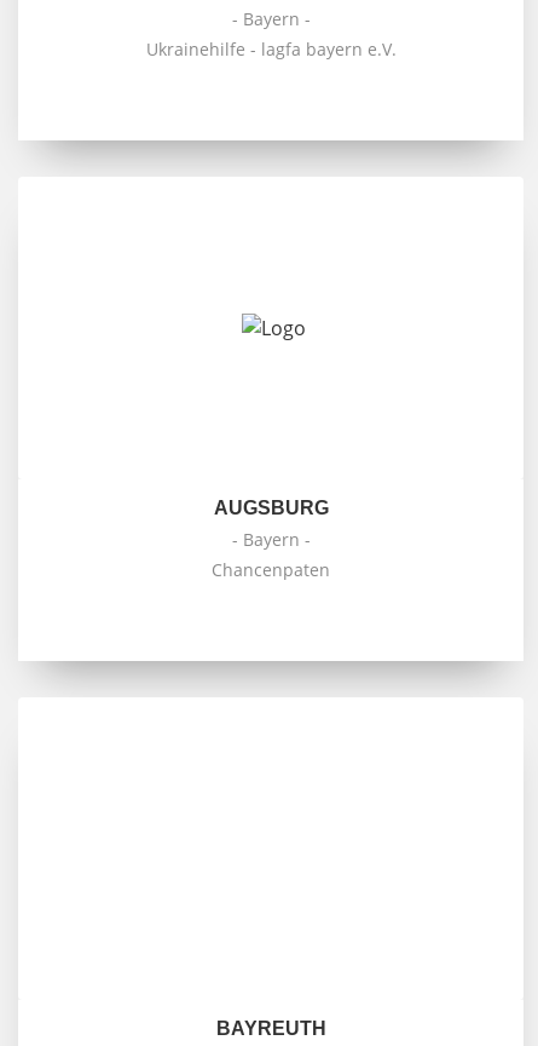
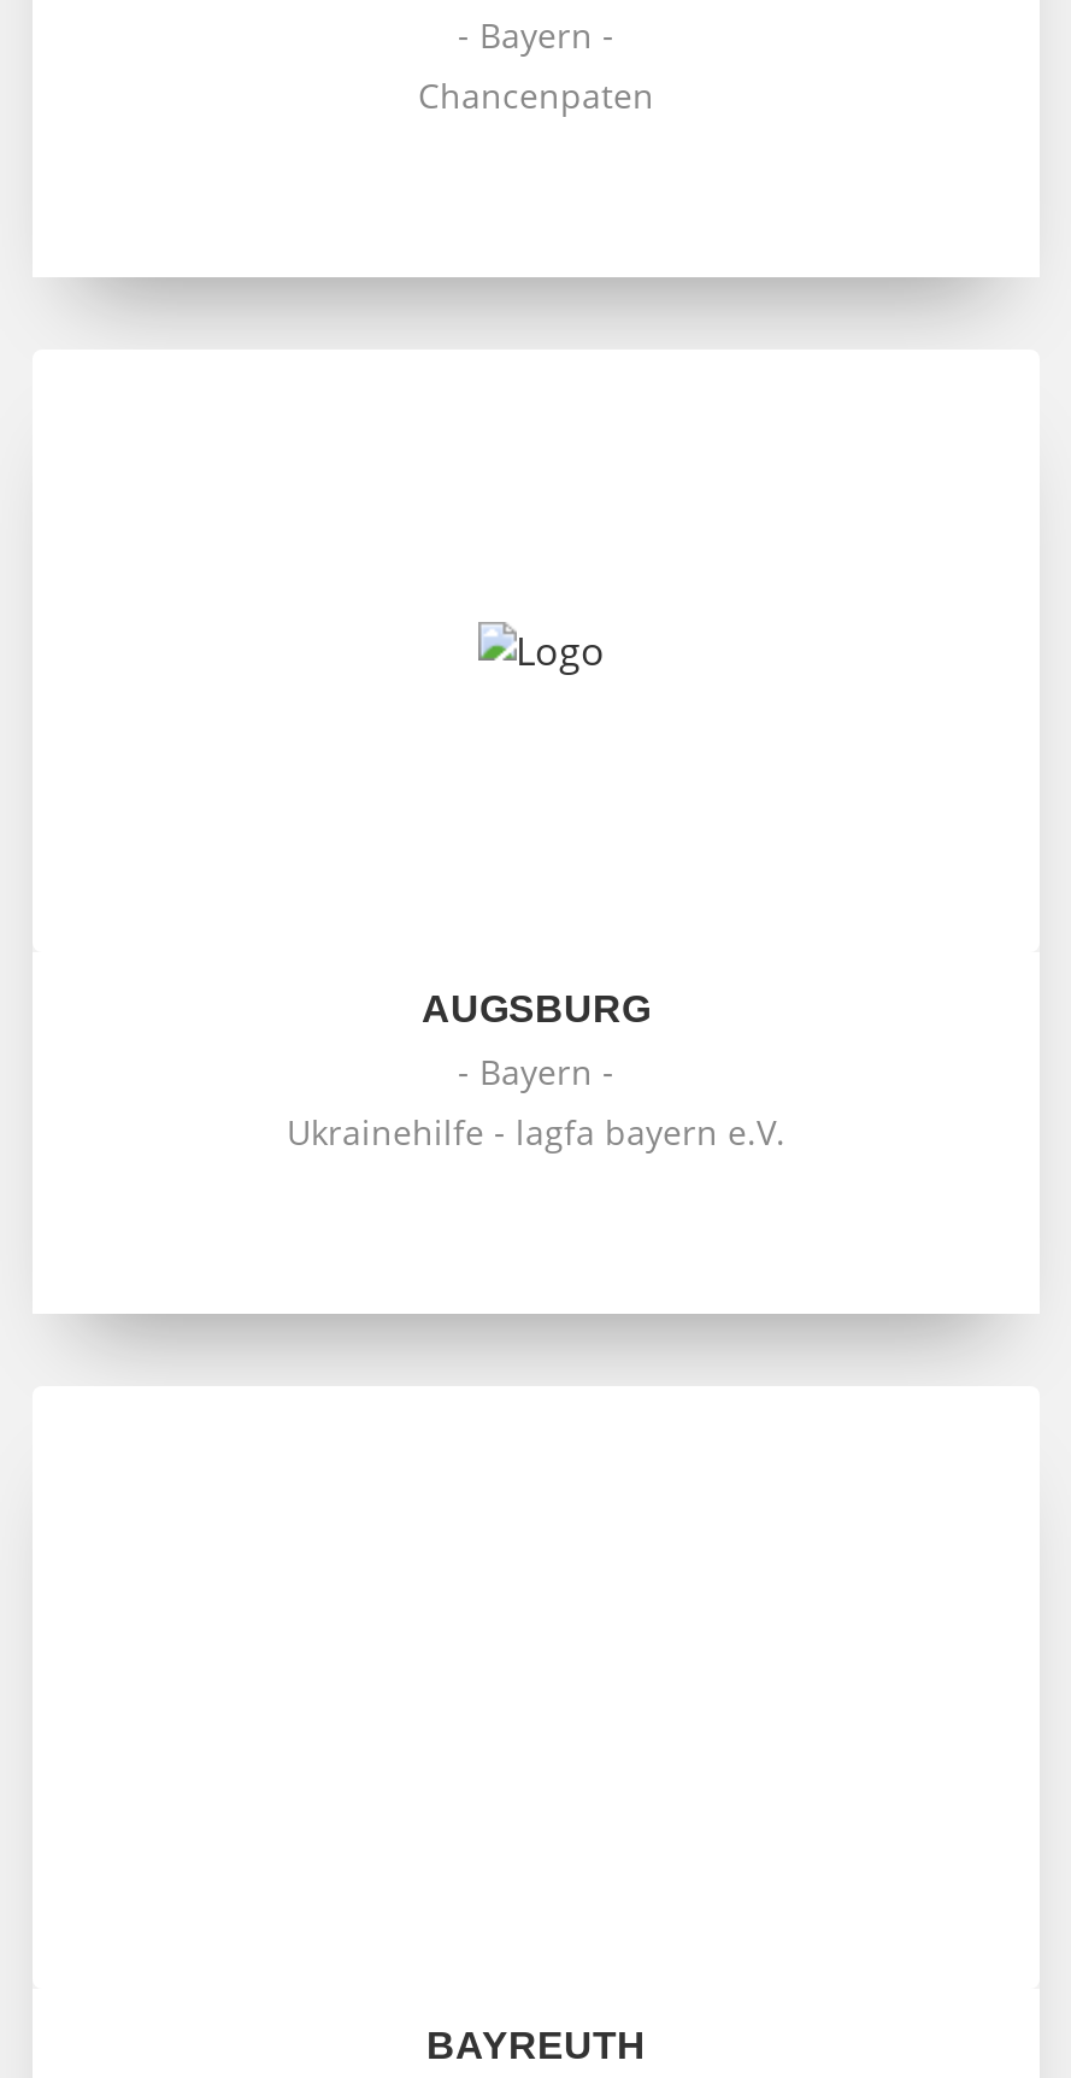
moved [146,38,396,61] -> [287,1109,785,1155]: Ukrainehilfe - lagfa bayern e.V.
moved [212,558,330,581] -> [418,72,654,118]: Chancenpaten

